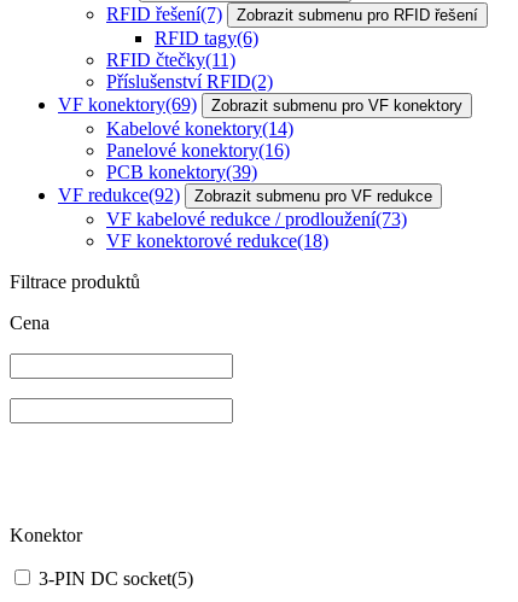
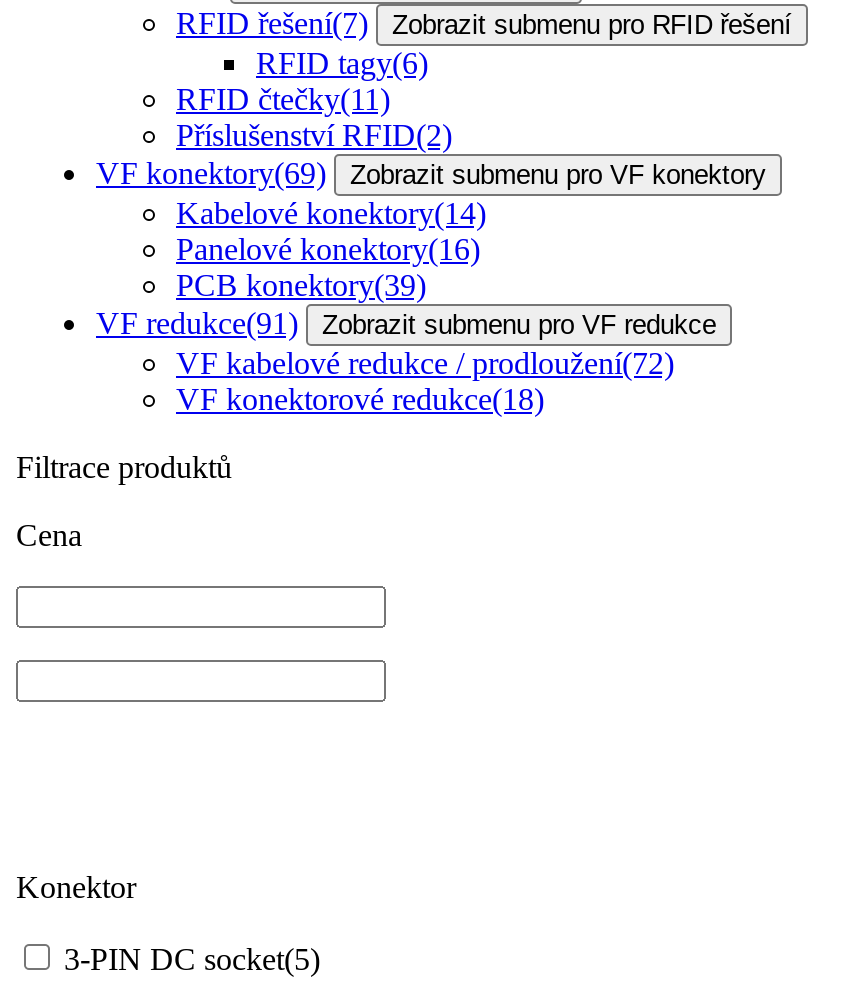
[58,185,432,205] VF redukce(92) Zobrazit submenu pro VF redukce -> [96,306,716,340] VF redukce(91) Zobrazit submenu pro VF redukce
[106,209,407,229] VF kabelové redukce / prodloužení(73) -> [176,346,674,380] VF kabelové redukce / prodloužení(72)

